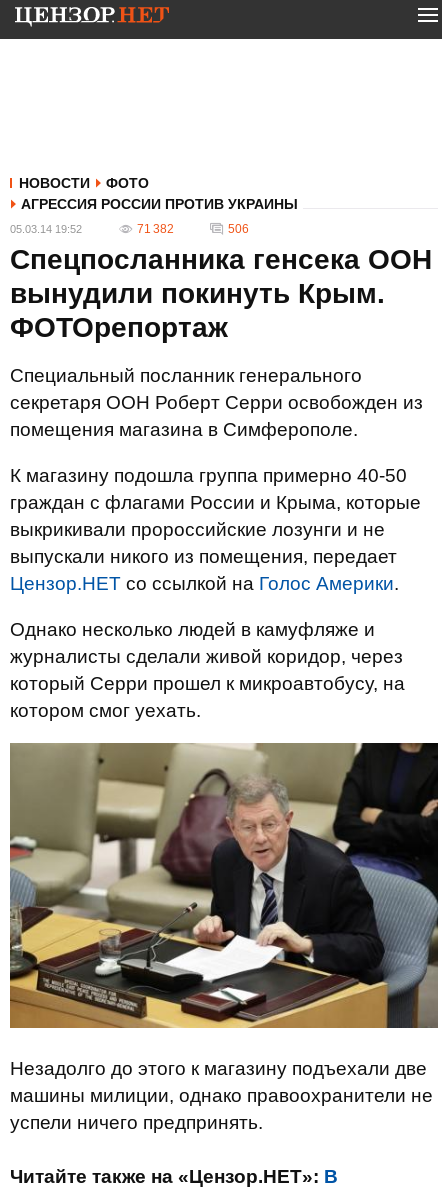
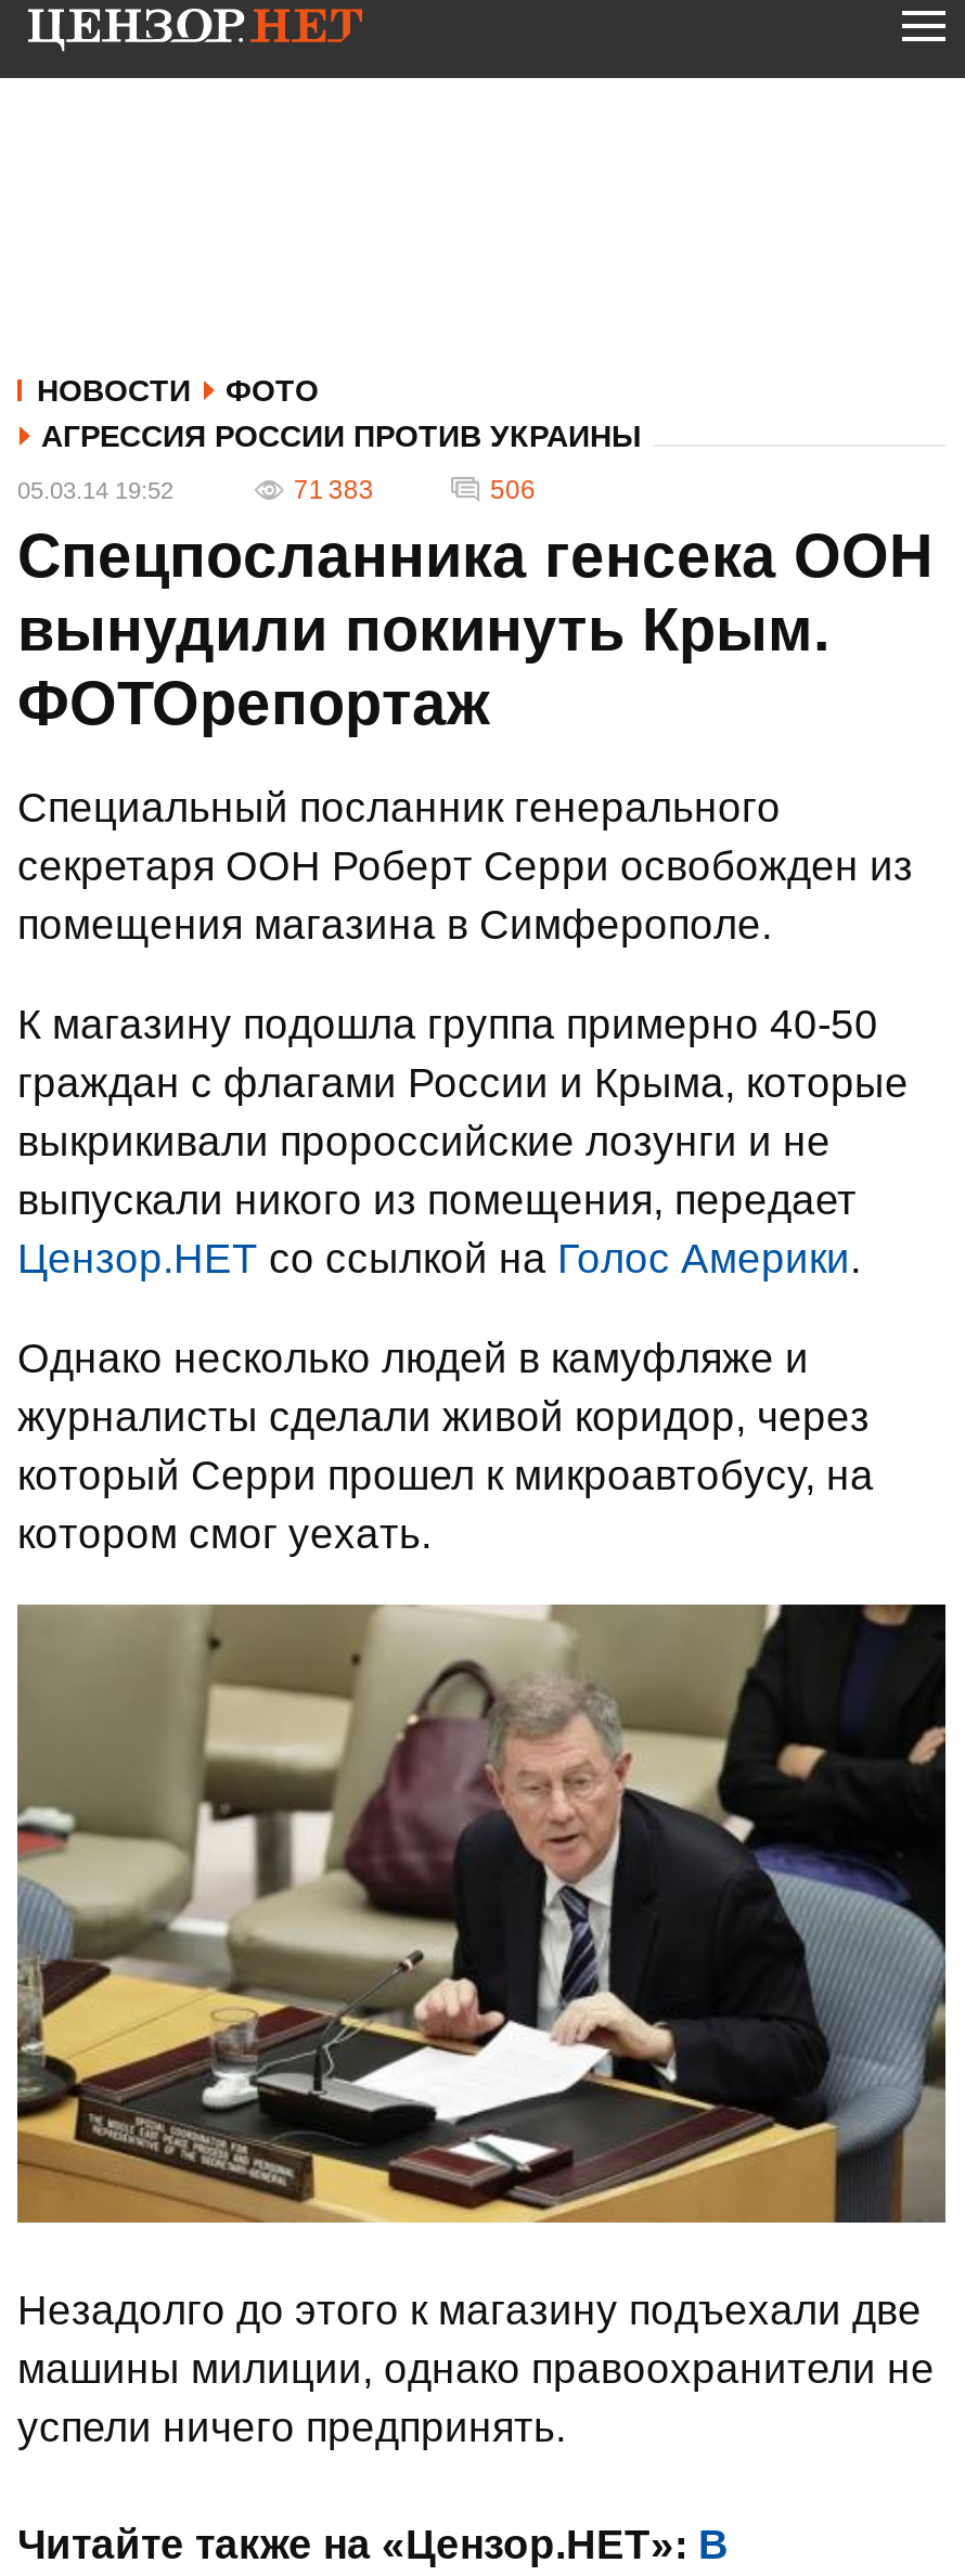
[137,222,174,236] 71 382 -> [294,474,374,505] 71 383

